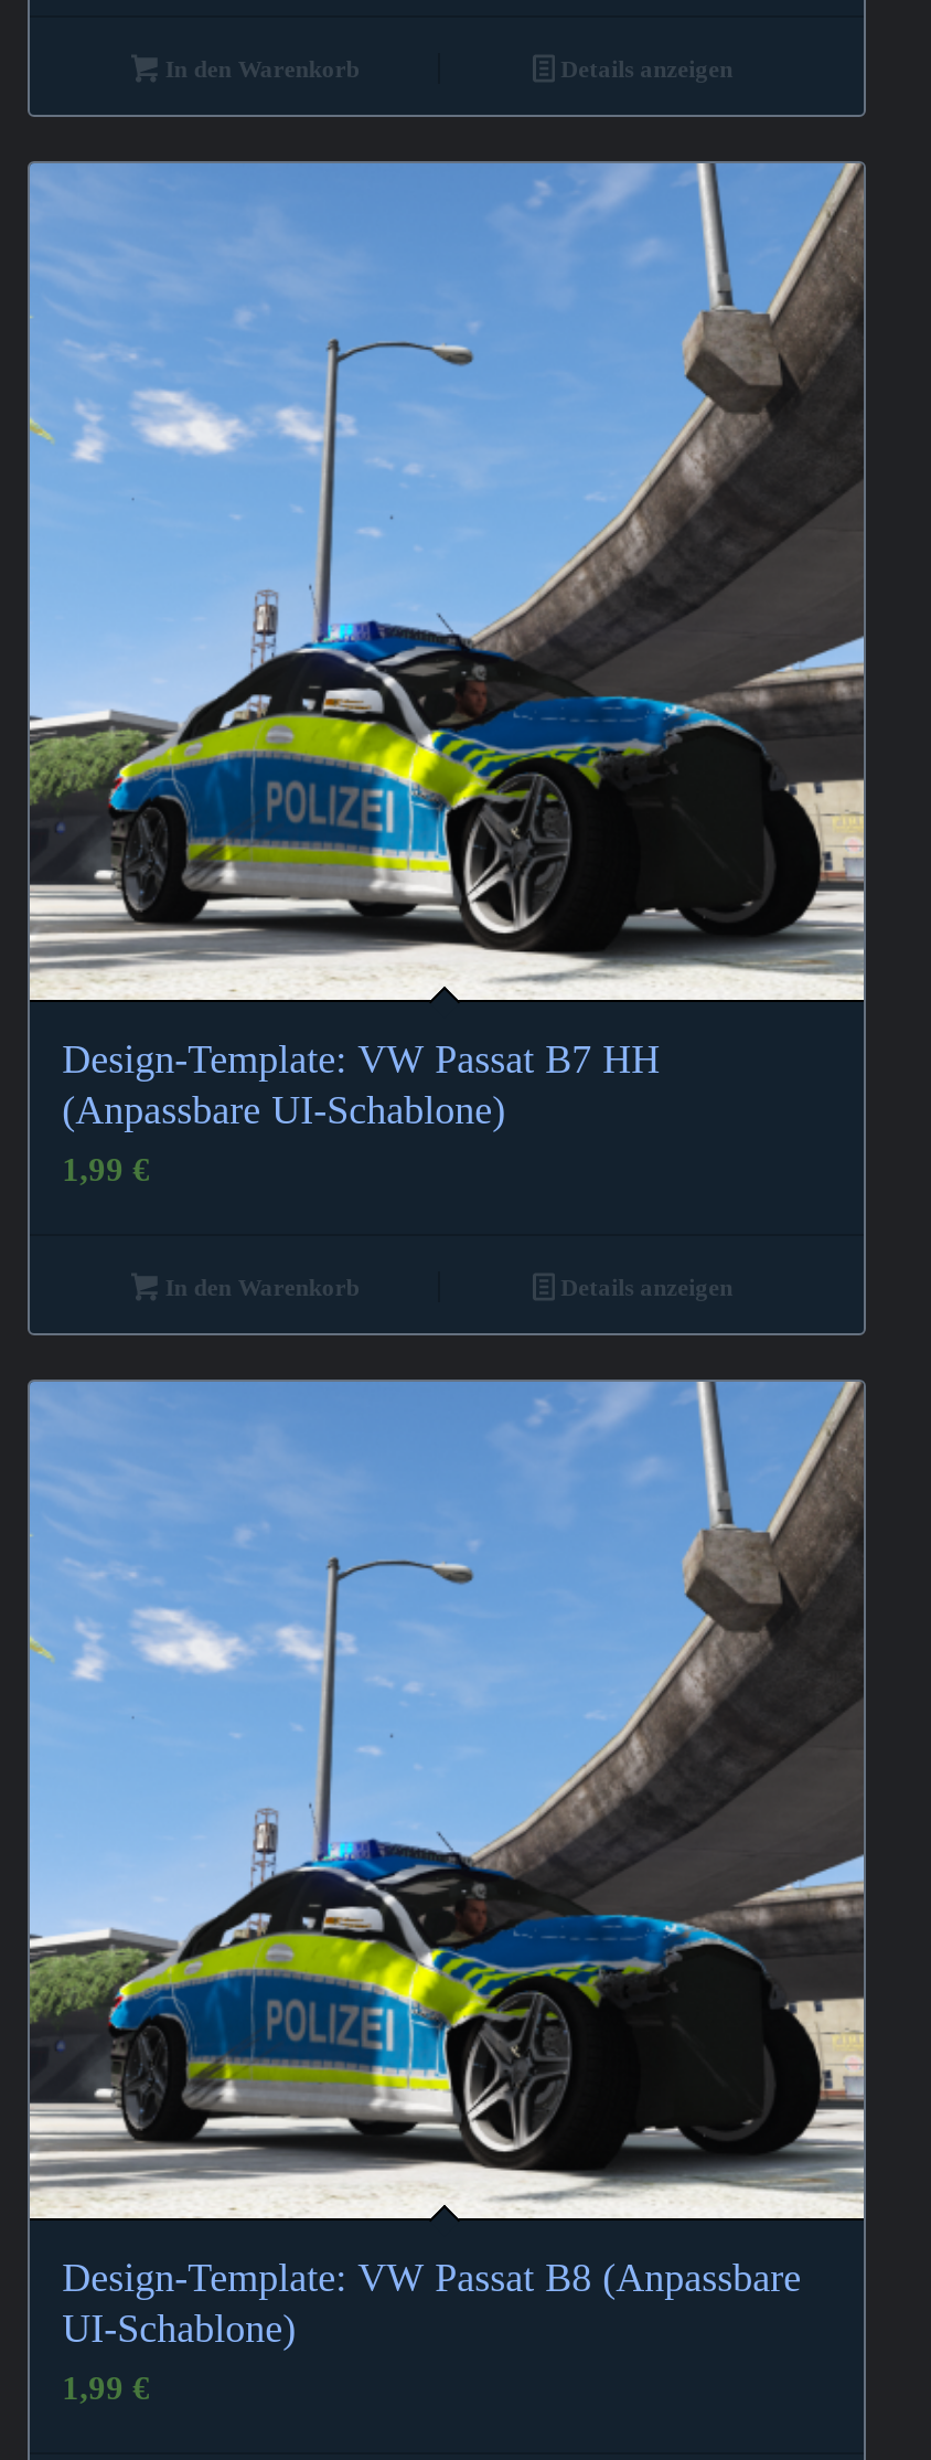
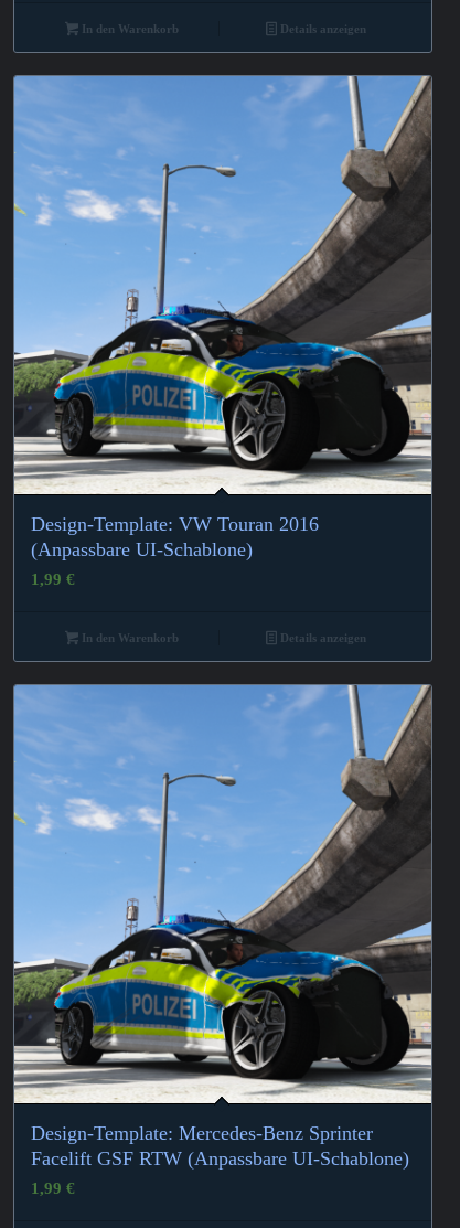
[62,1037,660,1082] Design-Template: VW Passat B7 HH -> [30,513,318,535] Design-Template: VW Touran 2016
[62,2255,801,2350] Design-Template: VW Passat B8 (Anpassbare | UI-Schablone) -> [30,1122,409,1169] Design-Template: Mercedes-Benz Sprinter | Facelift GSF RTW (Anpassbare UI-Schablone)

